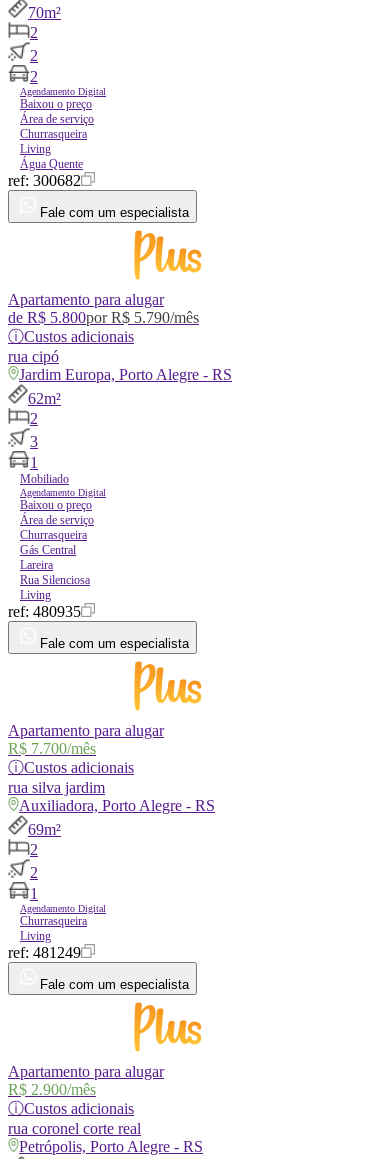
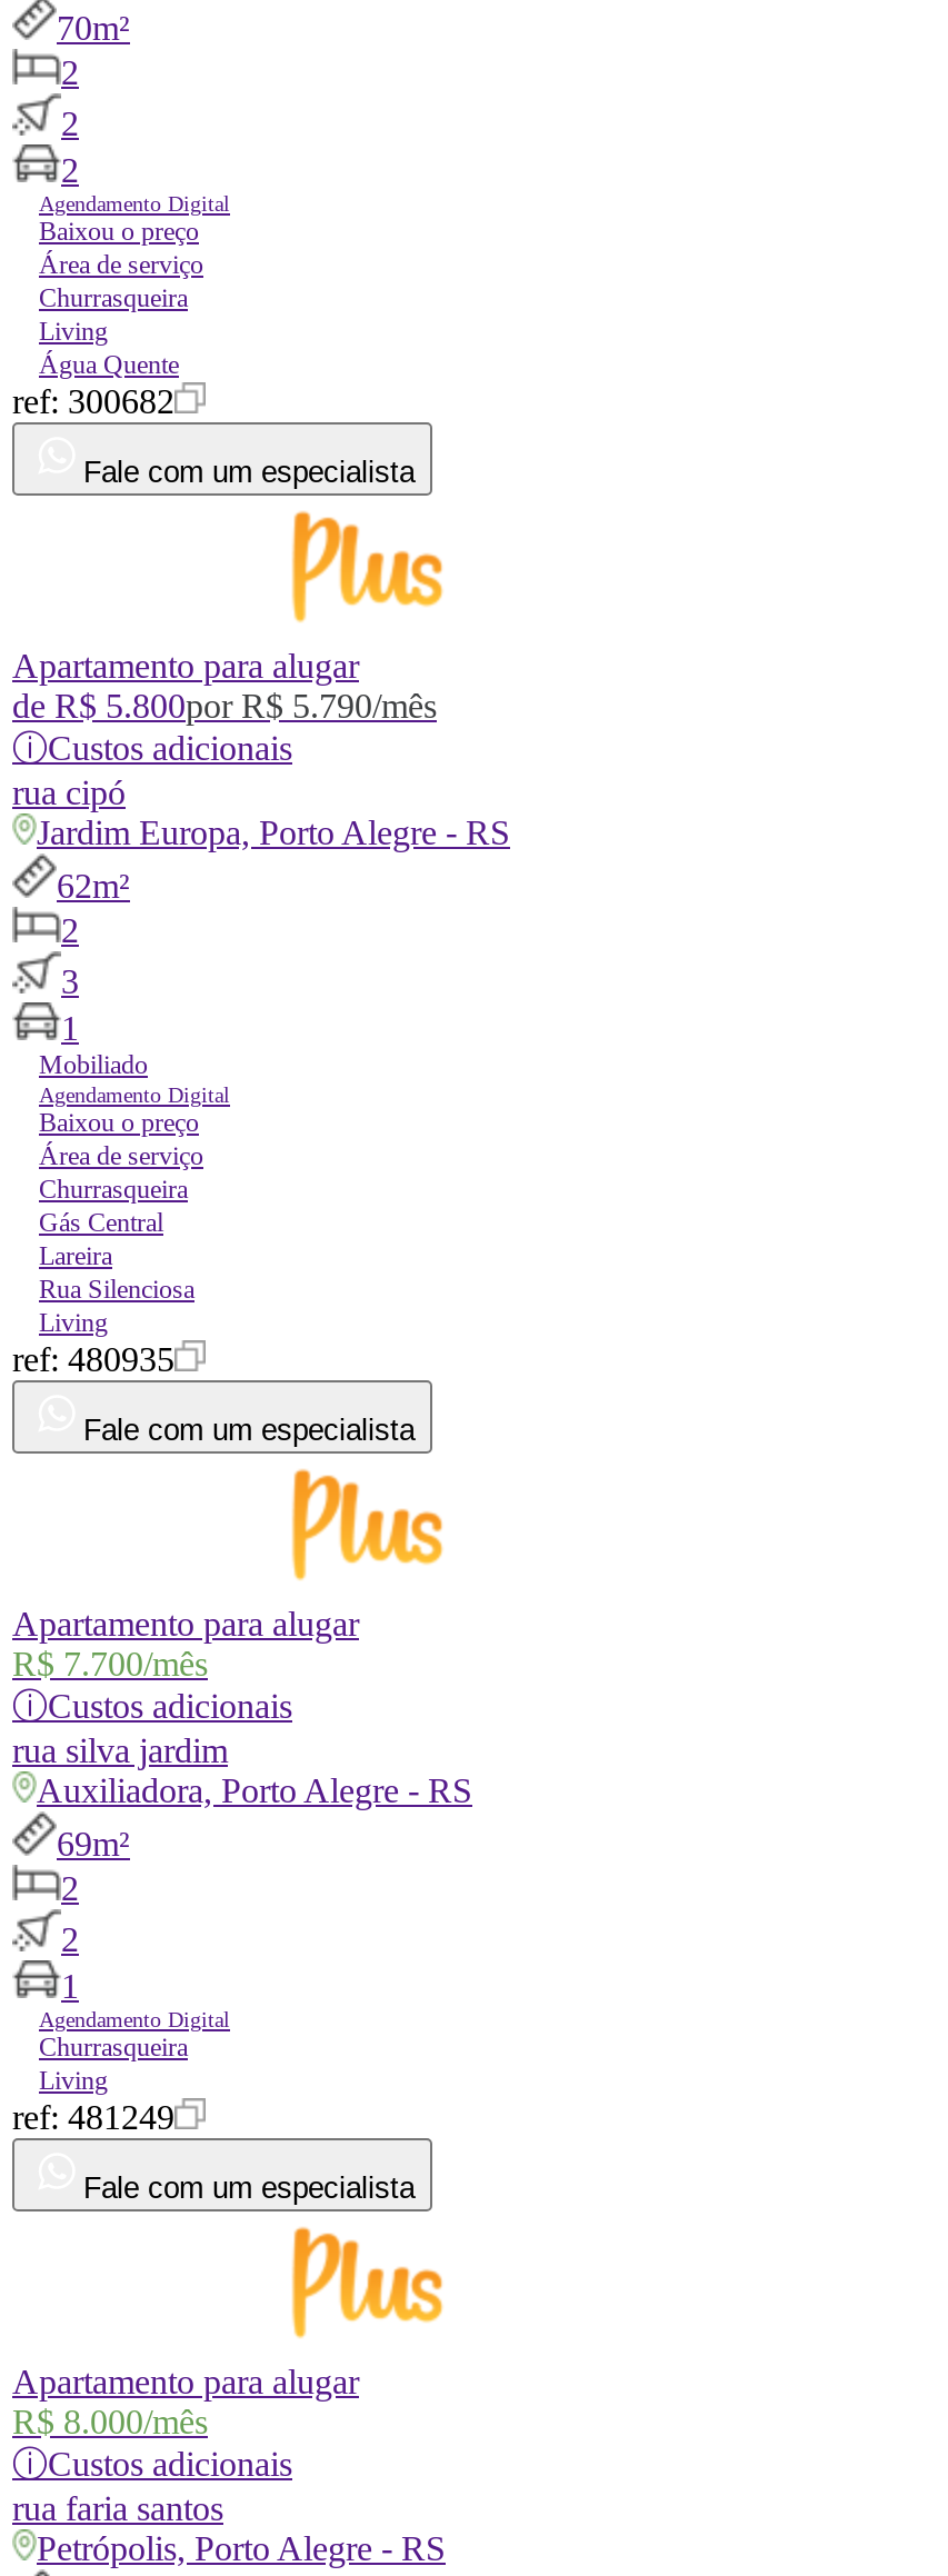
[8,1081,96,1098] R$ 2.900/mês -> [12,2402,208,2440] R$ 8.000/mês
[8,1120,141,1137] rua coronel corte real -> [12,2489,223,2527] rua faria santos

